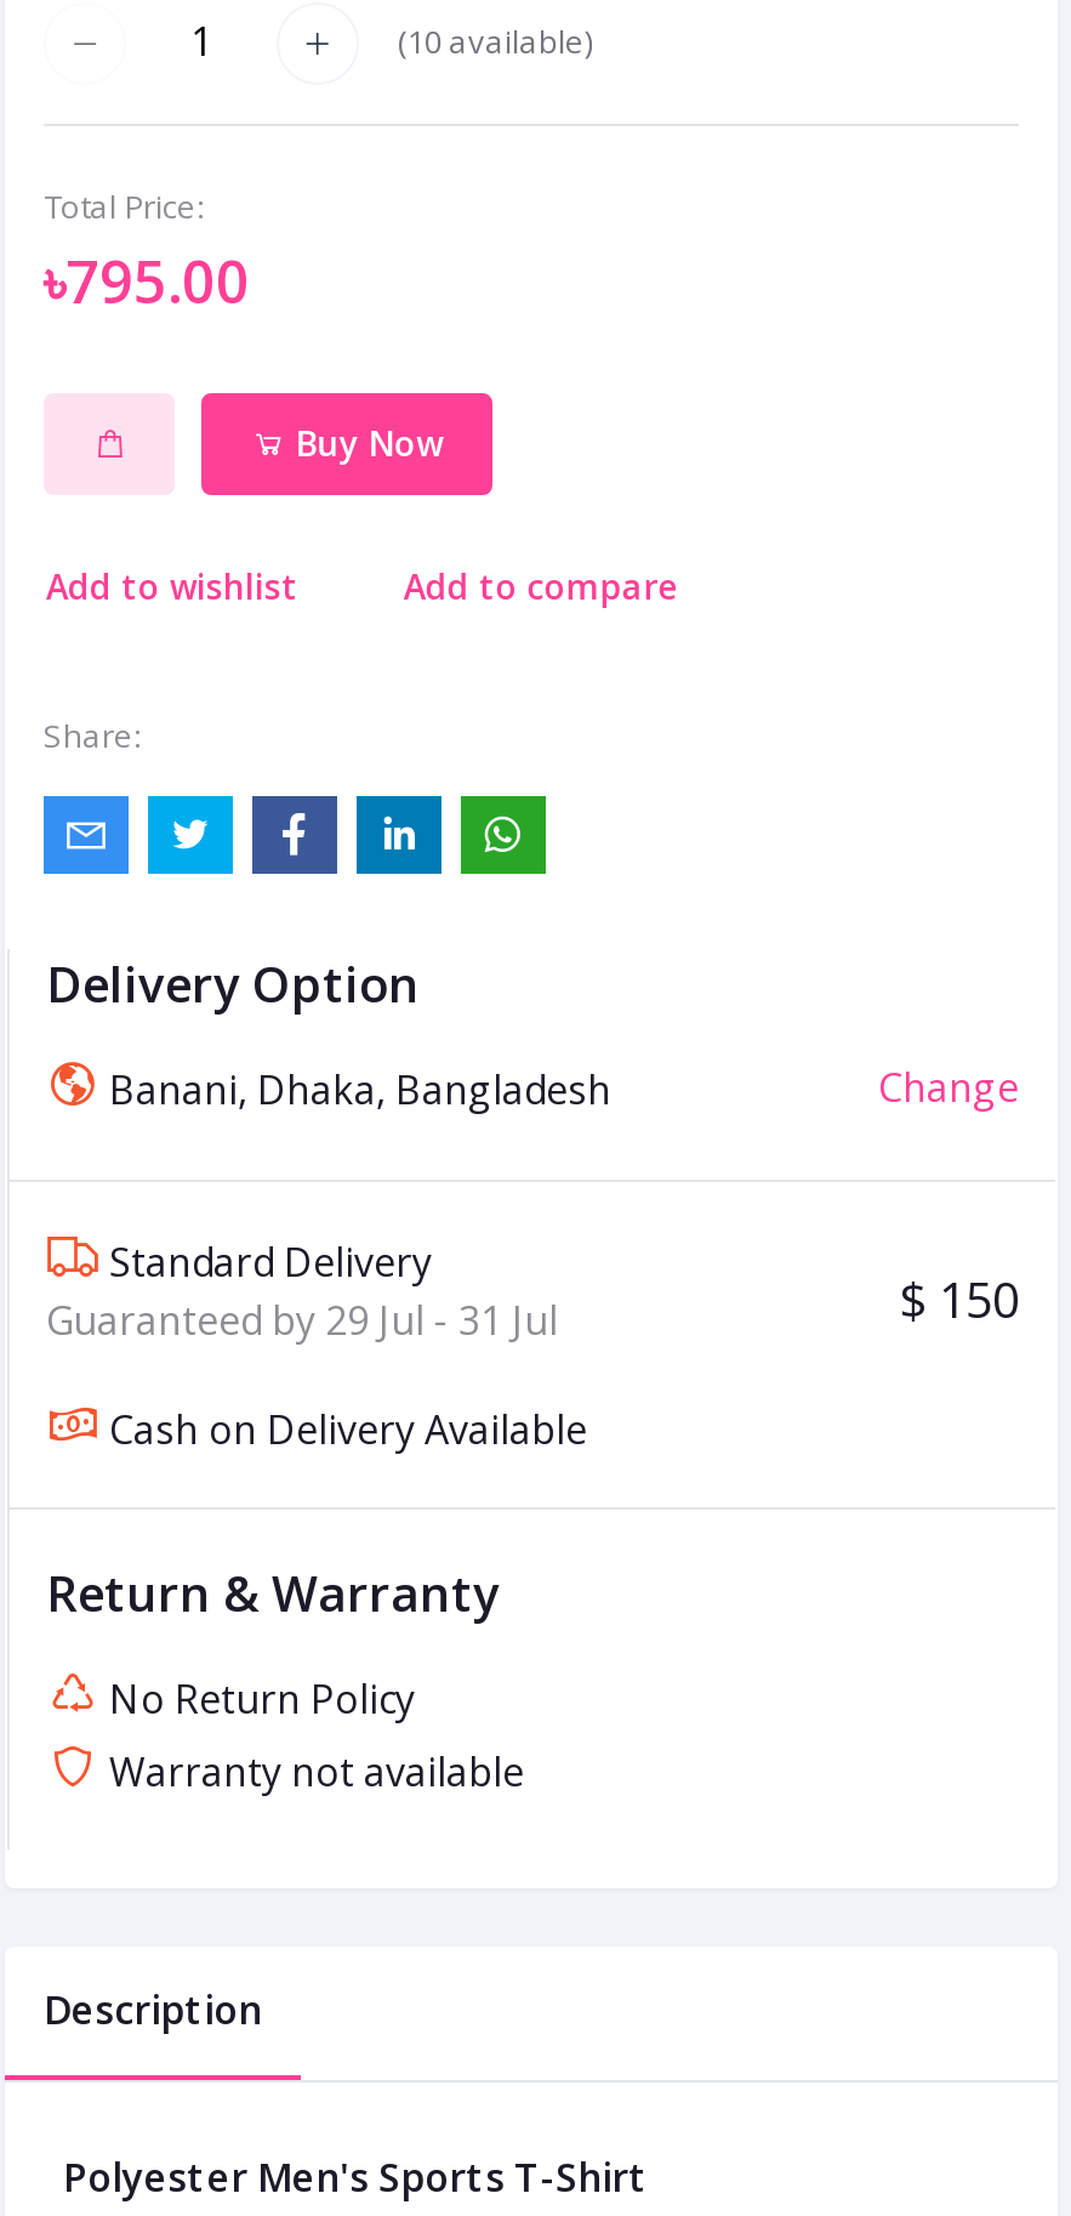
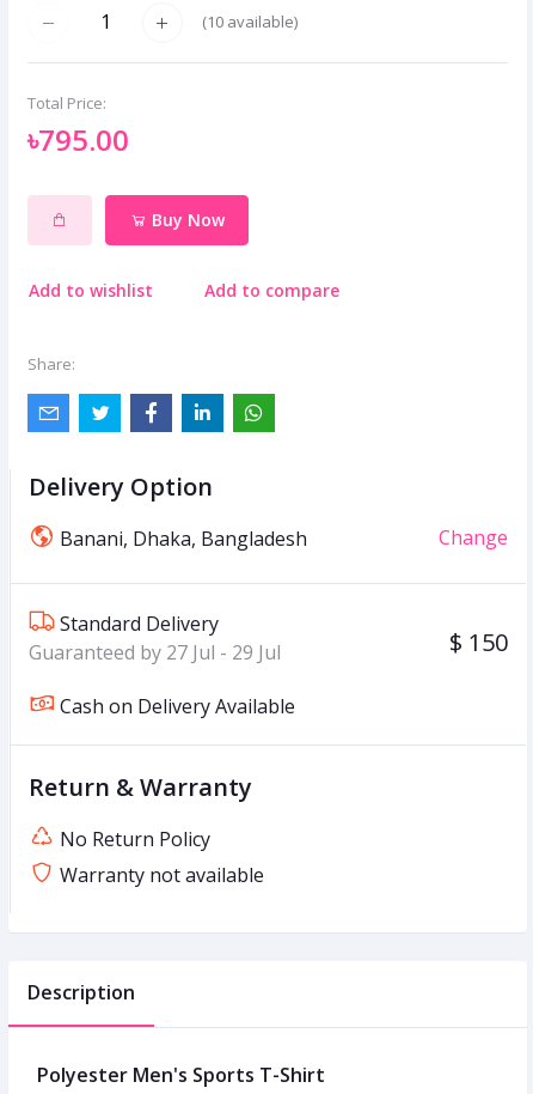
[46,1294,558,1347] Guaranteed by 29 Jul - 31 Jul -> [29,639,281,665] Guaranteed by 27 Jul - 29 Jul

